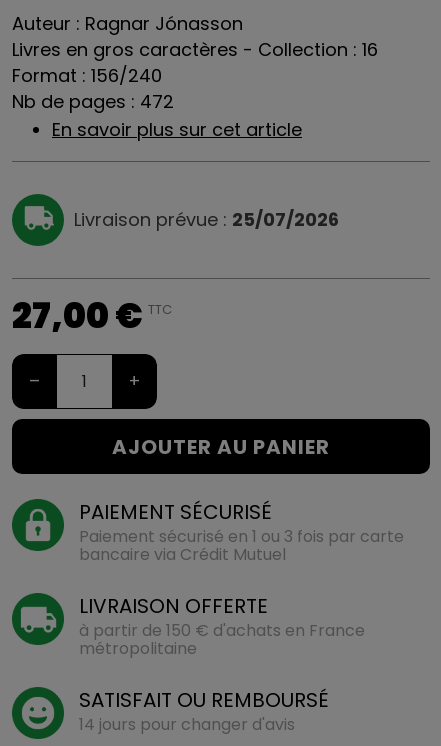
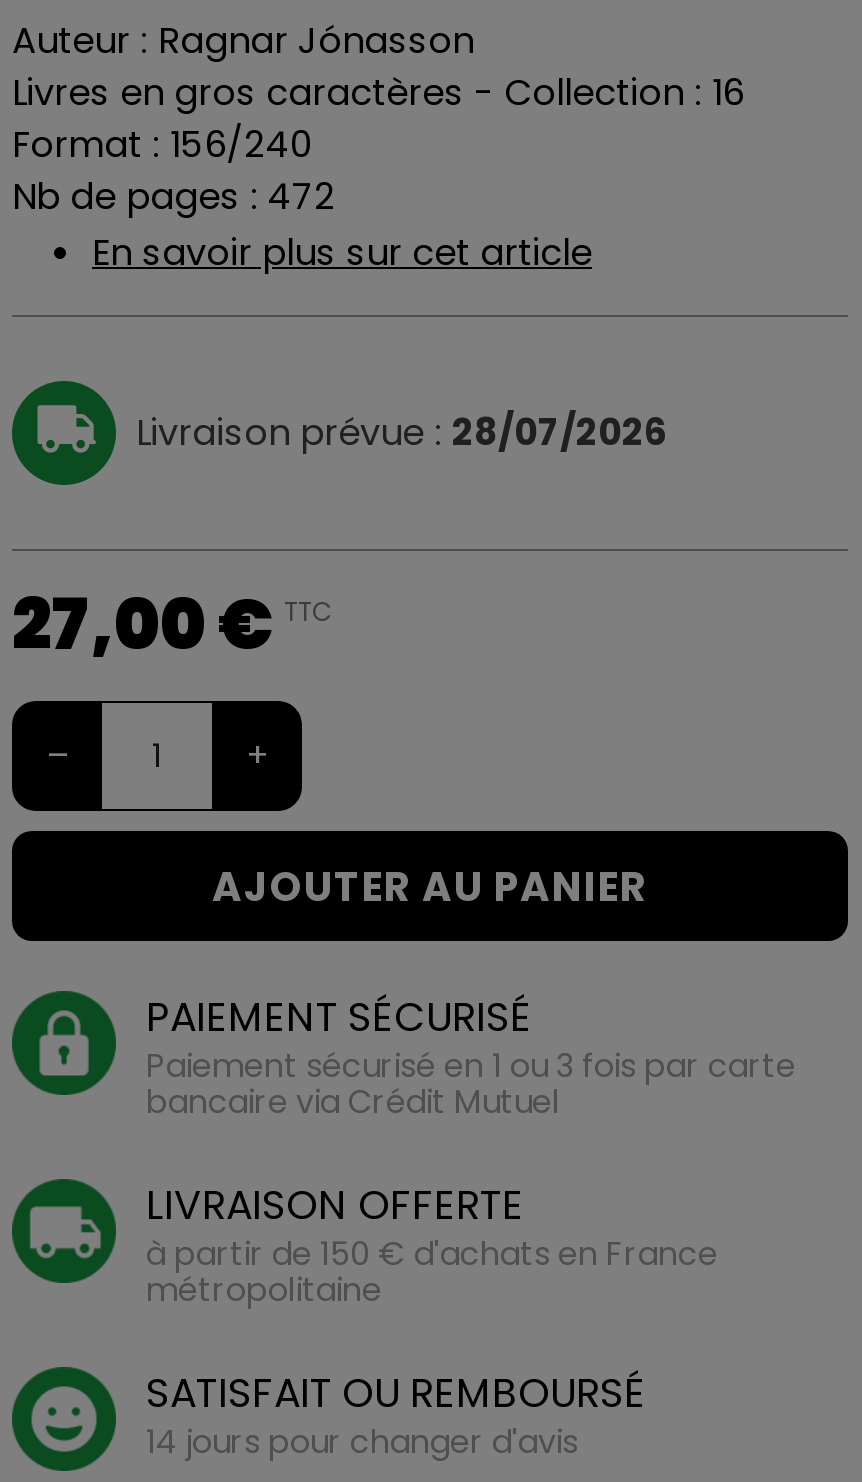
[74,207,339,232] Livraison prévue : 25/07/2026 -> [136,407,666,457] Livraison prévue : 28/07/2026

